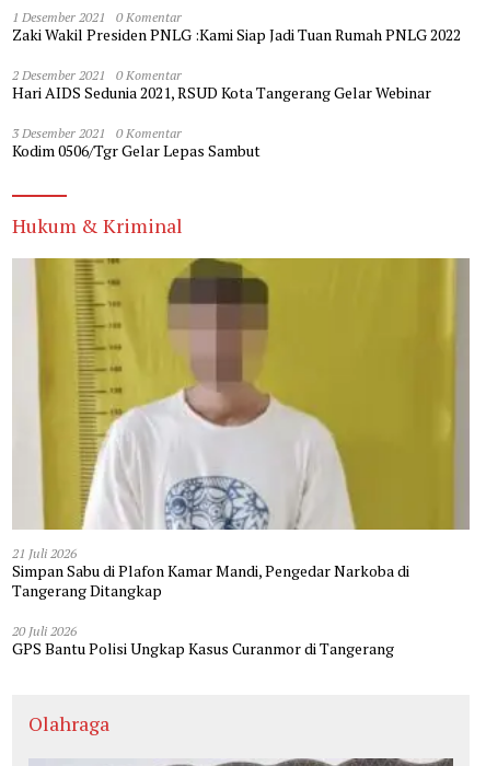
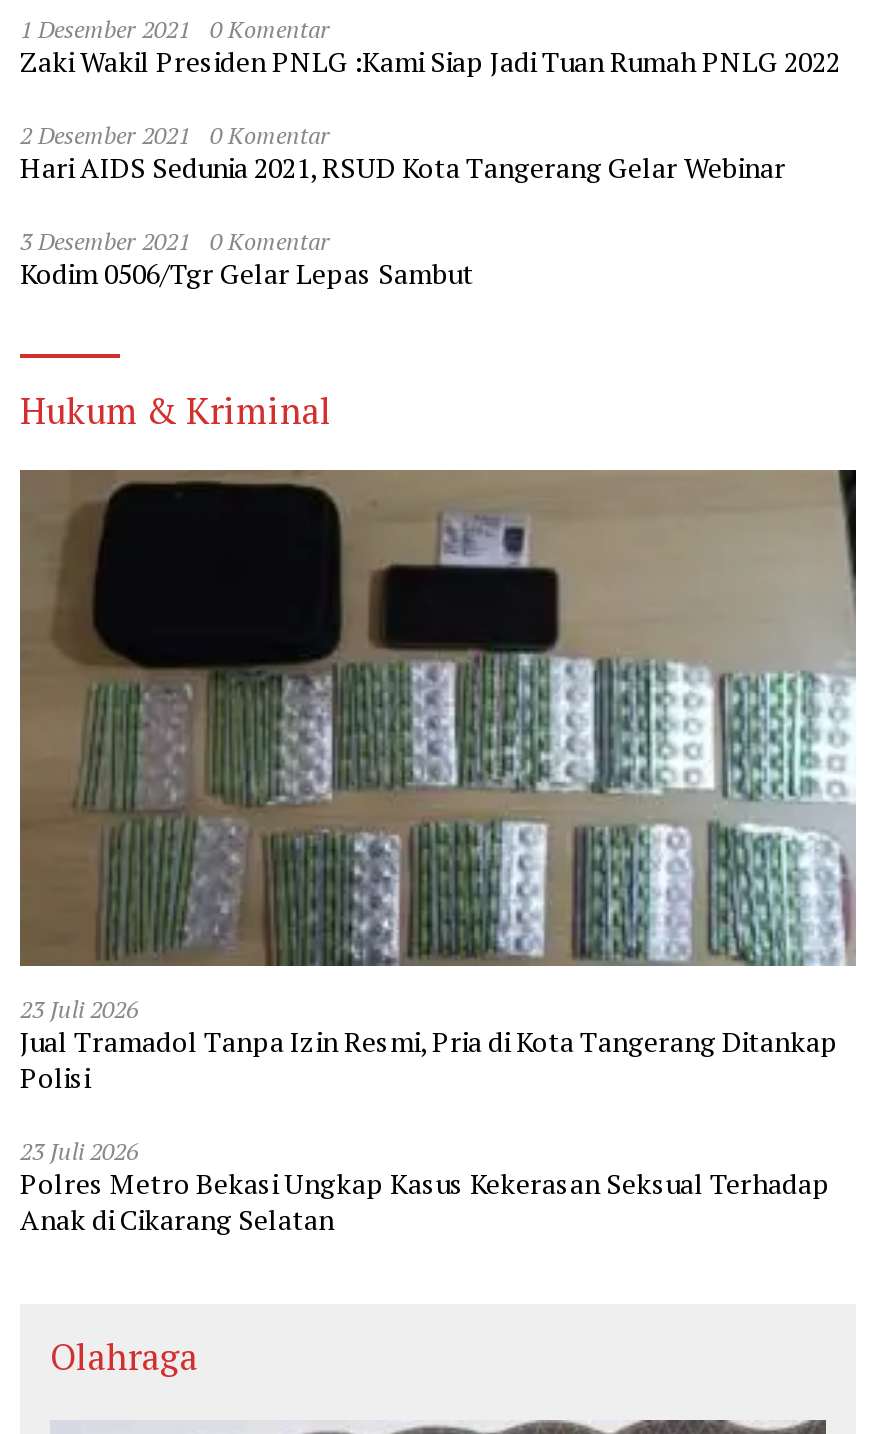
[12,258,471,601] [image] | 21 Juli 2026 | Simpan Sabu di Plafon Kamar Mandi, Pengedar Narkoba di | Tangerang Ditangkap -> [20,470,856,1096] [image] | 23 Juli 2026 | Jual Tramadol Tanpa Izin Resmi, Pria di Kota Tangerang Ditankap | Polisi
[12,623,394,659] 20 Juli 2026 | GPS Bantu Polisi Ungkap Kasus Curanmor di Tangerang -> [20,1136,830,1238] 23 Juli 2026 | Polres Metro Bekasi Ungkap Kasus Kekerasan Seksual Terhadap | Anak di Cikarang Selatan

